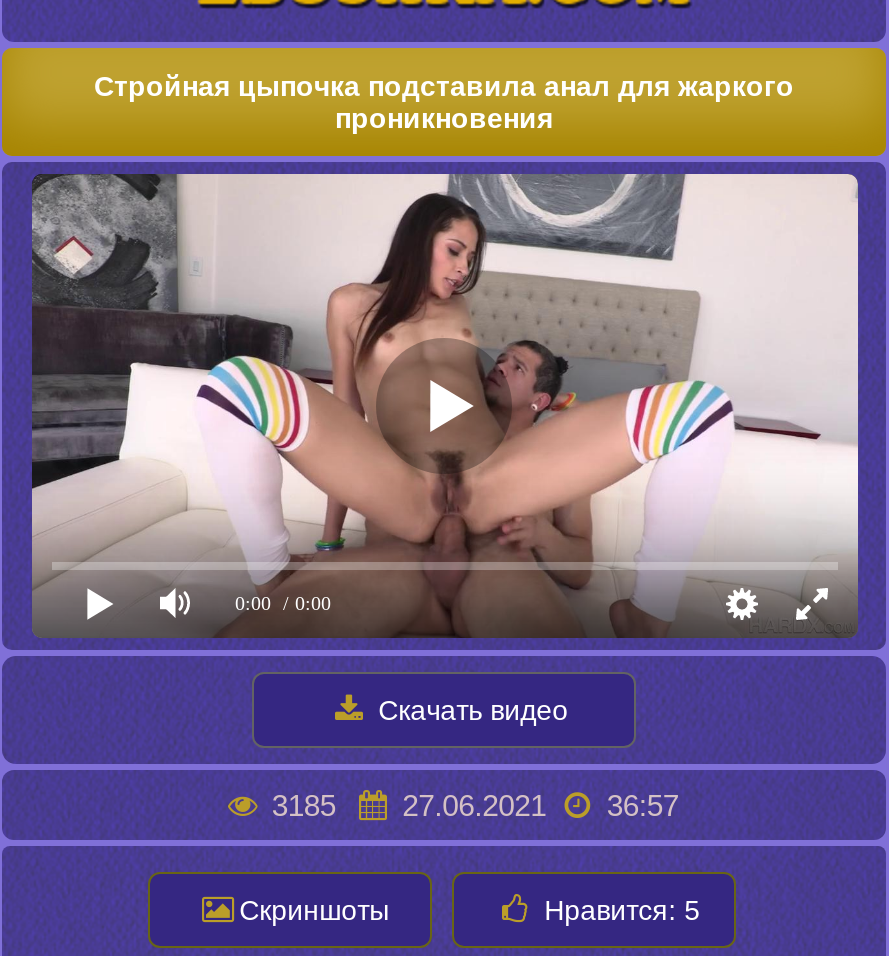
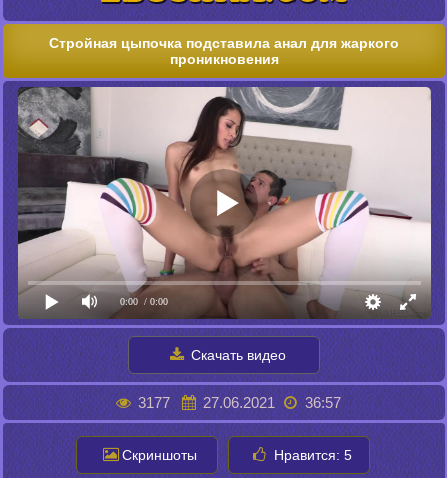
[264,789,679,823] 3185 27.06.2021 36:57 -> [134,394,341,411] 3177 27.06.2021 36:57

